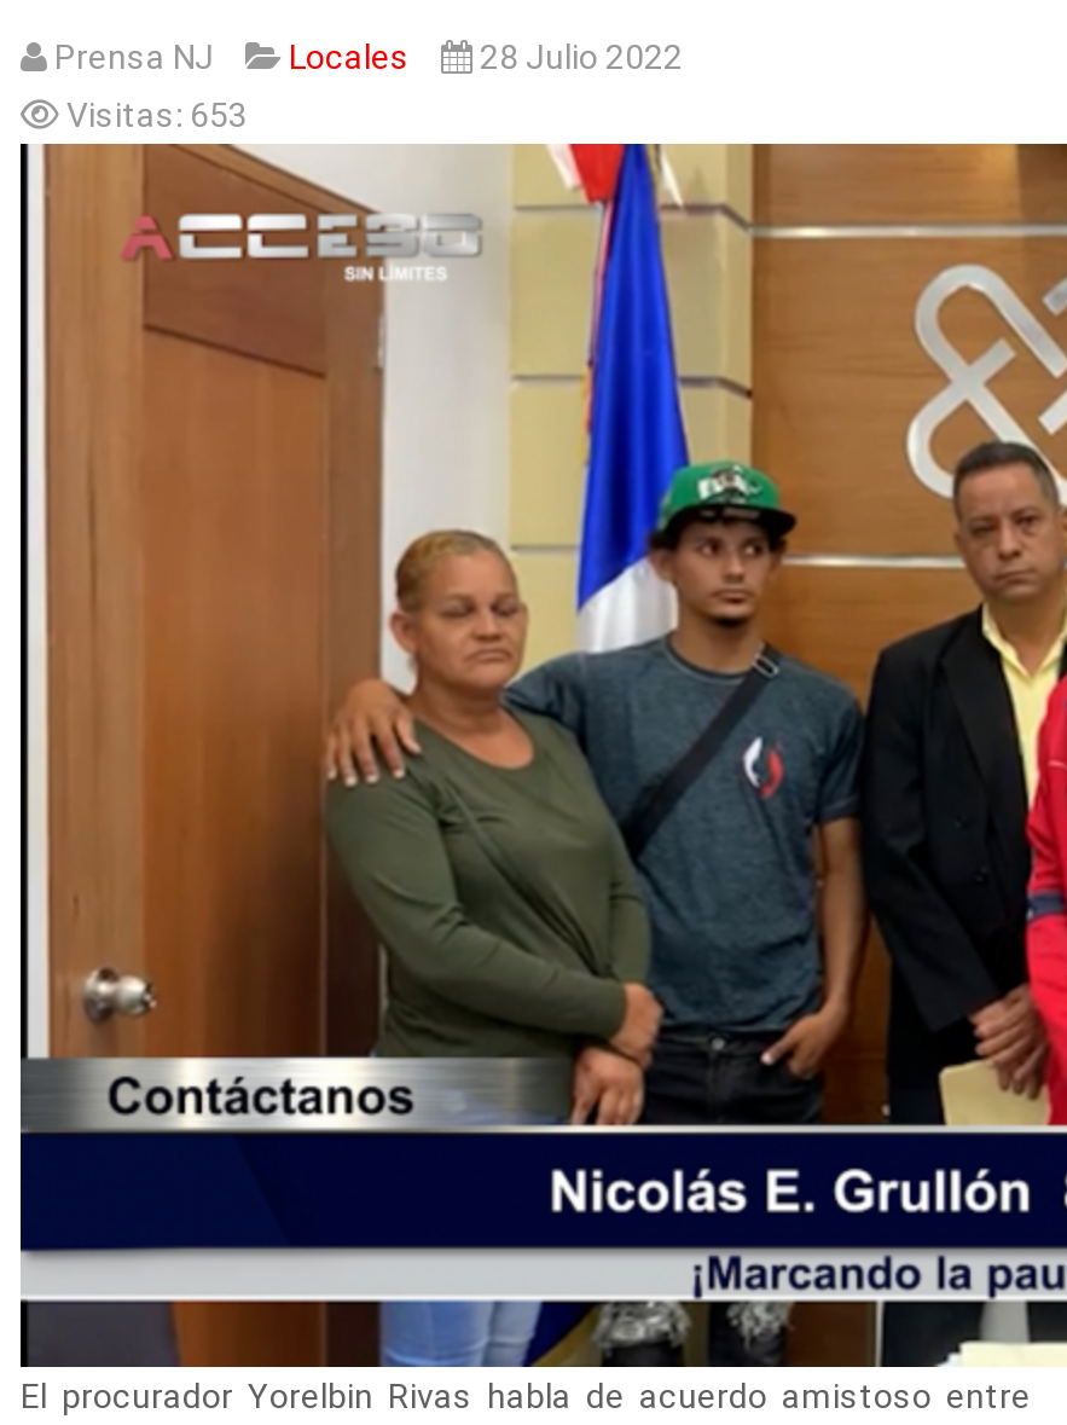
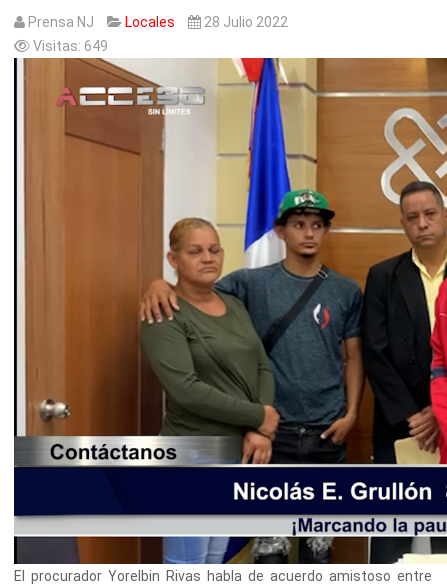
[66,96,248,134] Visitas: 653 -> [33,38,108,54] Visitas: 649

